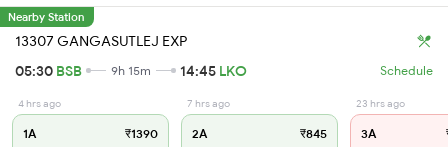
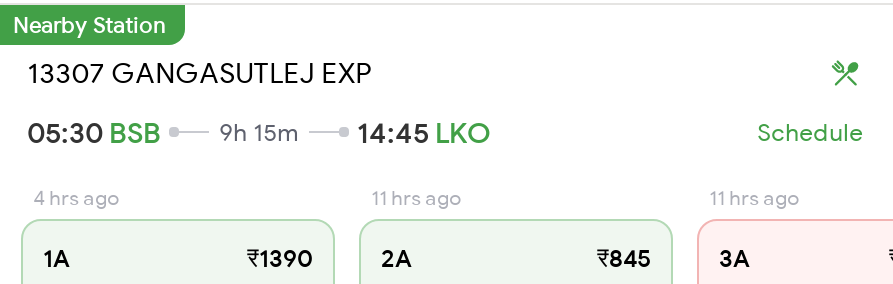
[187,97,230,110] 7 hrs ago -> [371,185,461,211] 11 hrs ago
[356,97,405,110] 23 hrs ago -> [709,185,799,211] 11 hrs ago

